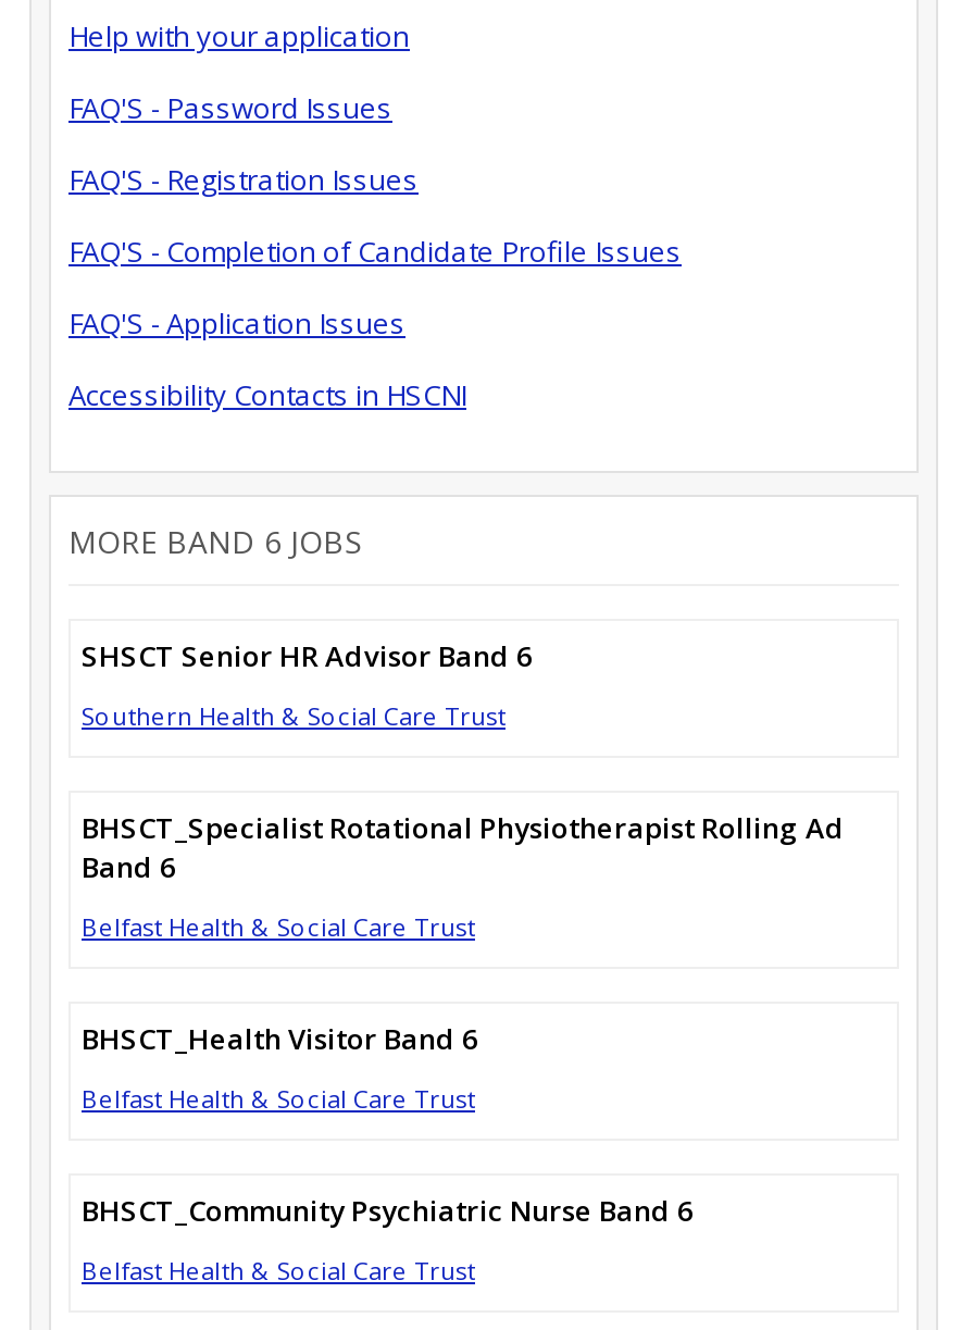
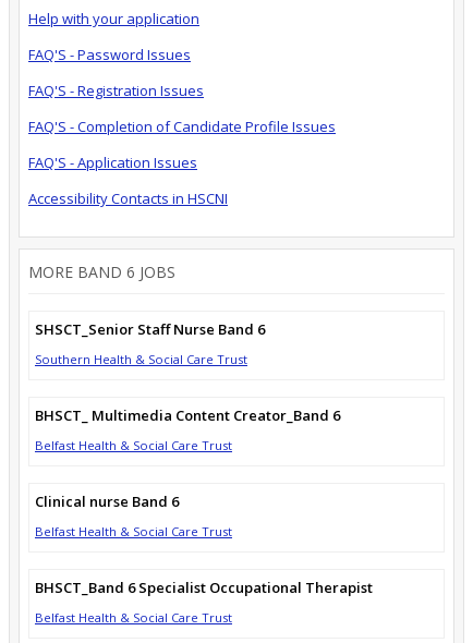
[82,635,532,674] SHSCT Senior HR Advisor Band 6 -> [35,319,265,338] SHSCT_Senior Staff Nurse Band 6
[82,807,845,885] BHSCT_Specialist Rotational Physiotherapist Rolling Ad | Band 6 -> [35,405,340,424] BHSCT_ Multimedia Content Creator_Band 6
[82,1018,477,1057] BHSCT_Health Visitor Band 6 -> [35,491,179,511] Clinical nurse Band 6
[82,1190,692,1229] BHSCT_Community Psychiatric Nurse Band 6 -> [35,577,373,597] BHSCT_Band 6 Specialist Occupational Therapist

